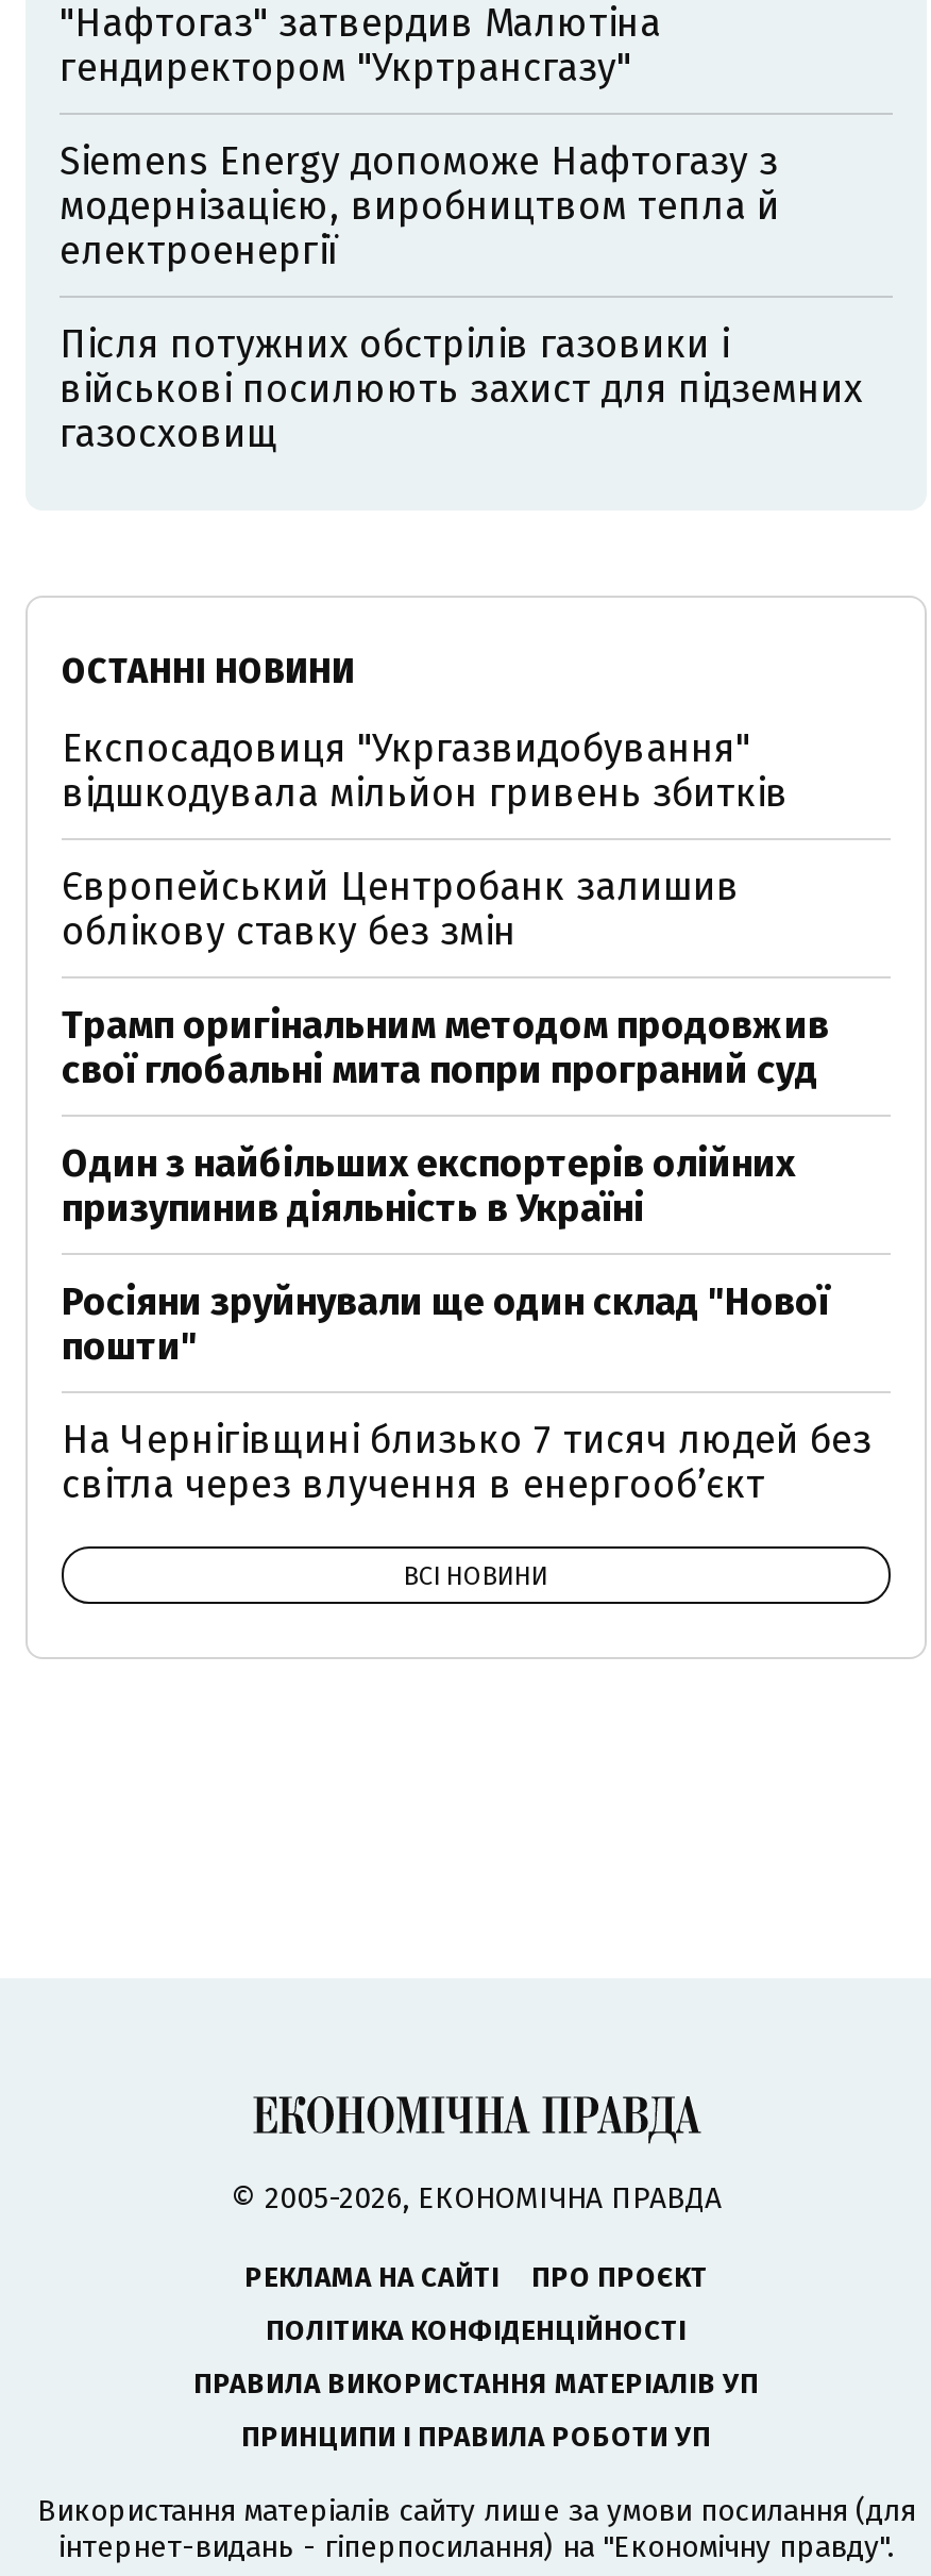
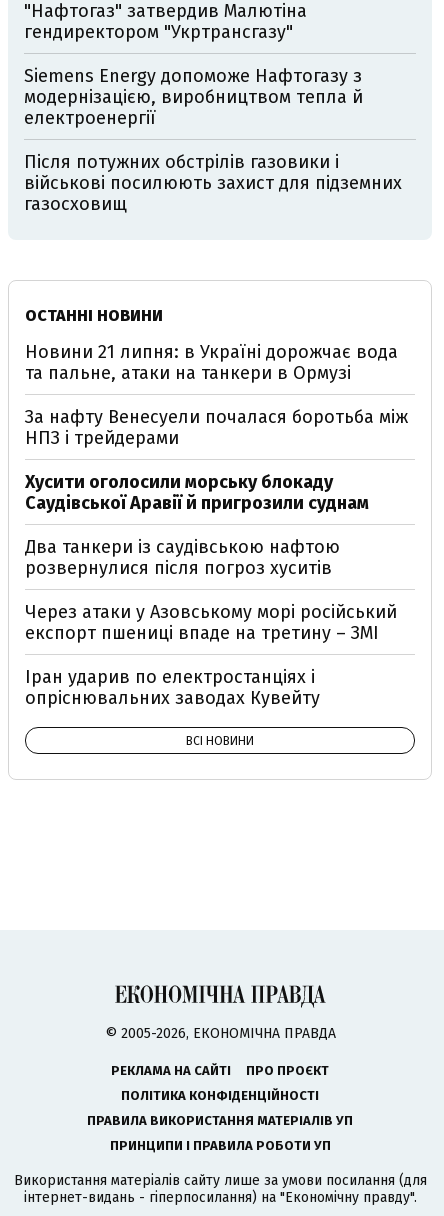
[62,725,789,817] Експосадовиця "Укргазвидобування" | відшкодувала мільйон гривень збитків -> [25,341,398,384] Новини 21 липня: в Україні дорожчає вода | та пальне, атаки на танкери в Ормузі
[62,864,740,955] Європейський Центробанк залишив | облікову ставку без змін -> [25,406,408,449] За нафту Венесуели почалася боротьба між | НПЗ і трейдерами
[62,1002,829,1093] Трамп оригінальним методом продовжив | свої глобальні мита попри програний суд -> [25,471,369,514] Хусити оголосили морську блокаду | Саудівської Аравії й пригрозили суднам
[62,1140,795,1232] Один з найбільших експортерів олійних | призупинив діяльність в Україні -> [25,536,340,579] Два танкери із саудівською нафтою | розвернулися після погроз хуситів
[62,1278,829,1370] Росіяни зруйнували ще один склад "Нової | пошти" -> [25,601,397,644] Через атаки у Азовському морі російський | експорт пшениці впаде на третину – ЗМІ
[62,1417,871,1508] На Чернігівщині близько 7 тисяч людей без | світла через влучення в енергообʼєкт -> [25,666,320,709] Іран ударив по електростанціях і | опріснювальних заводах Кувейту

